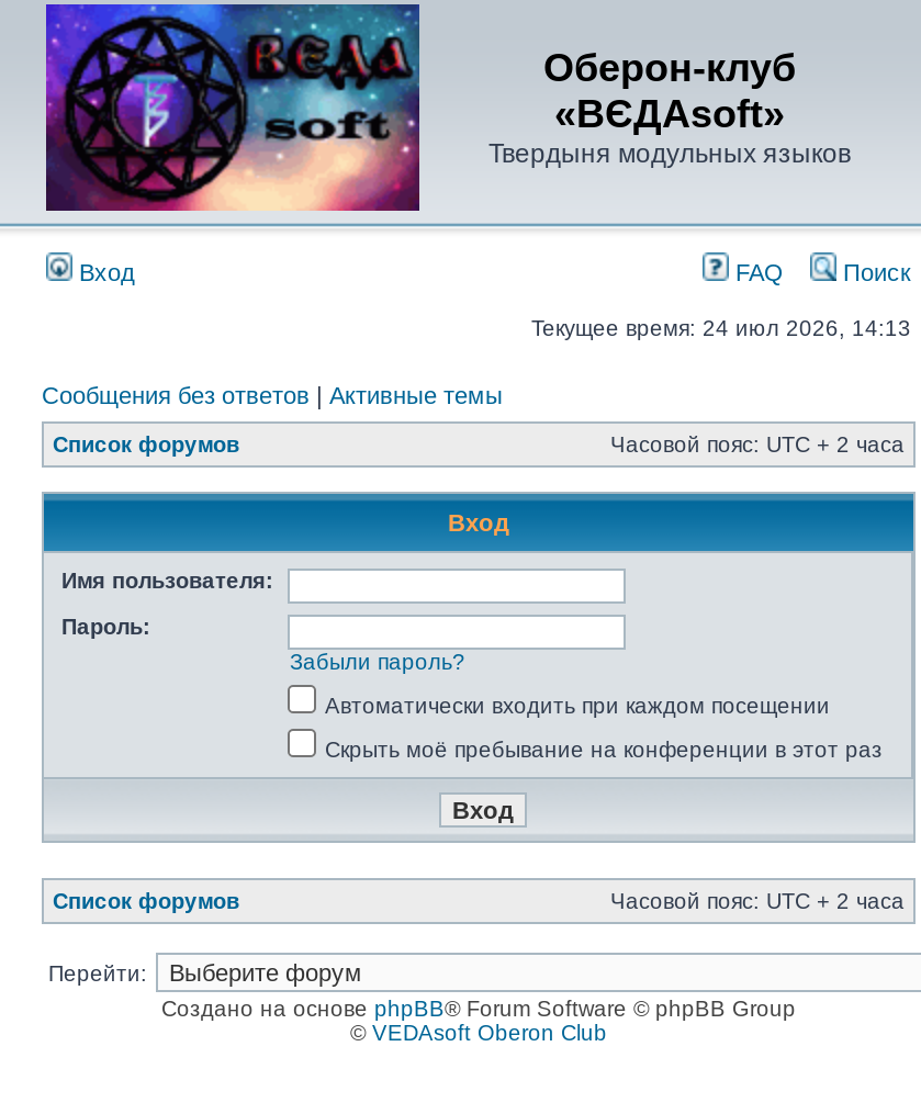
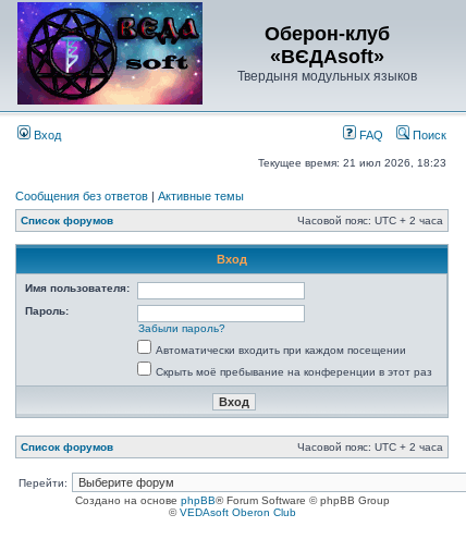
[531,316,911,340] Текущее время: 24 июл 2026, 14:13 -> [258,157,446,169] Текущее время: 21 июл 2026, 18:23

